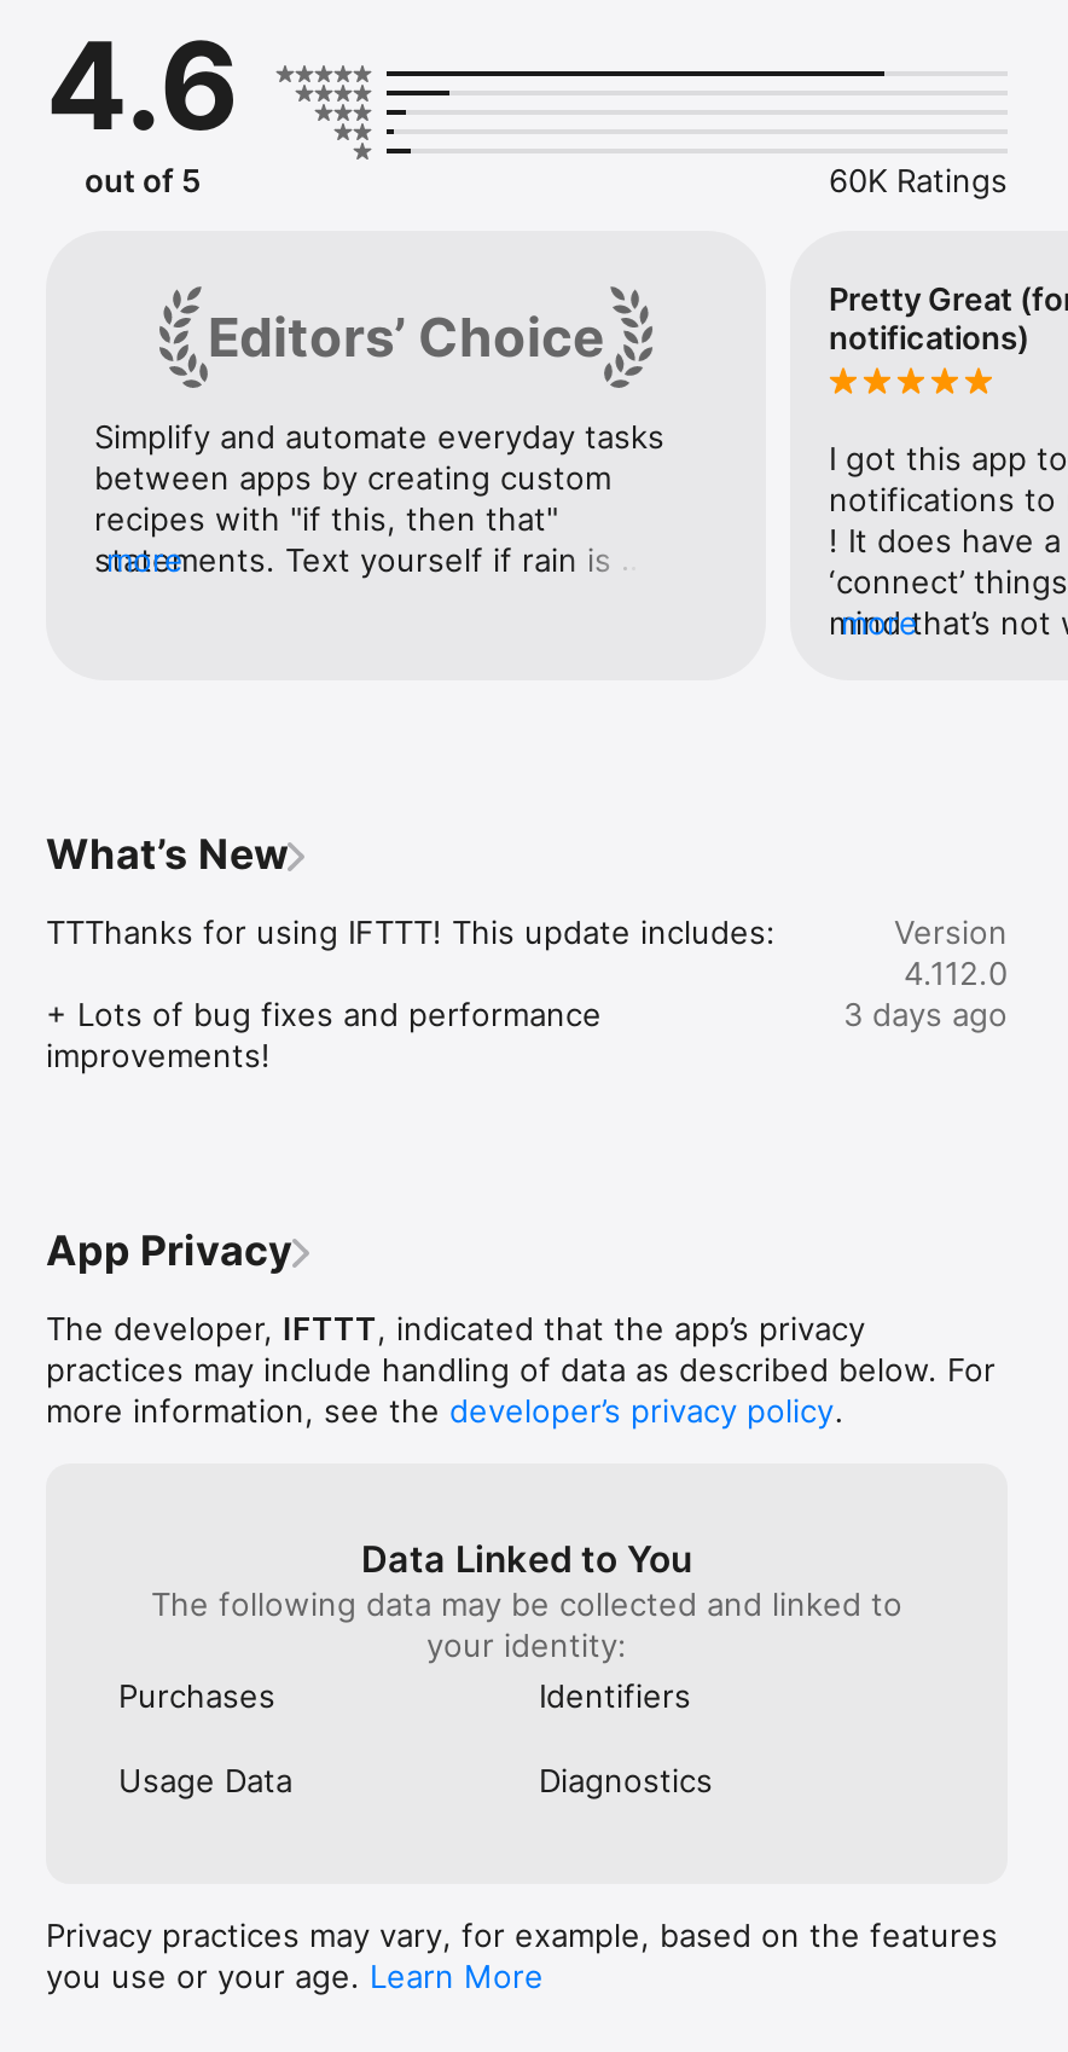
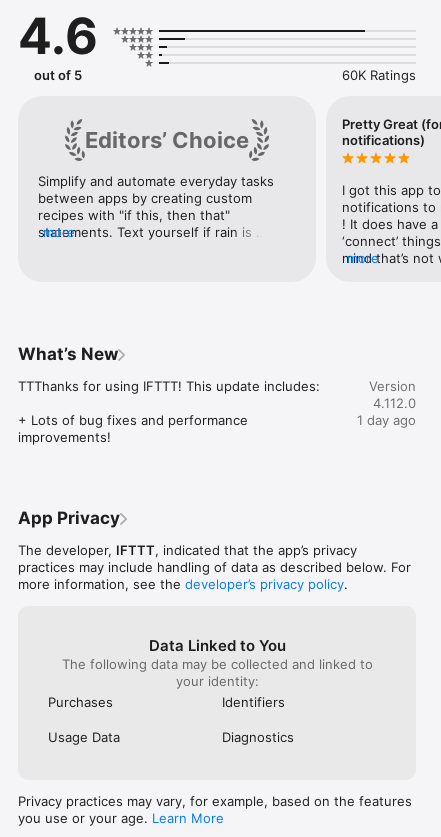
[843,995,1008,1034] 3 days ago -> [357,412,416,428] 1 day ago

